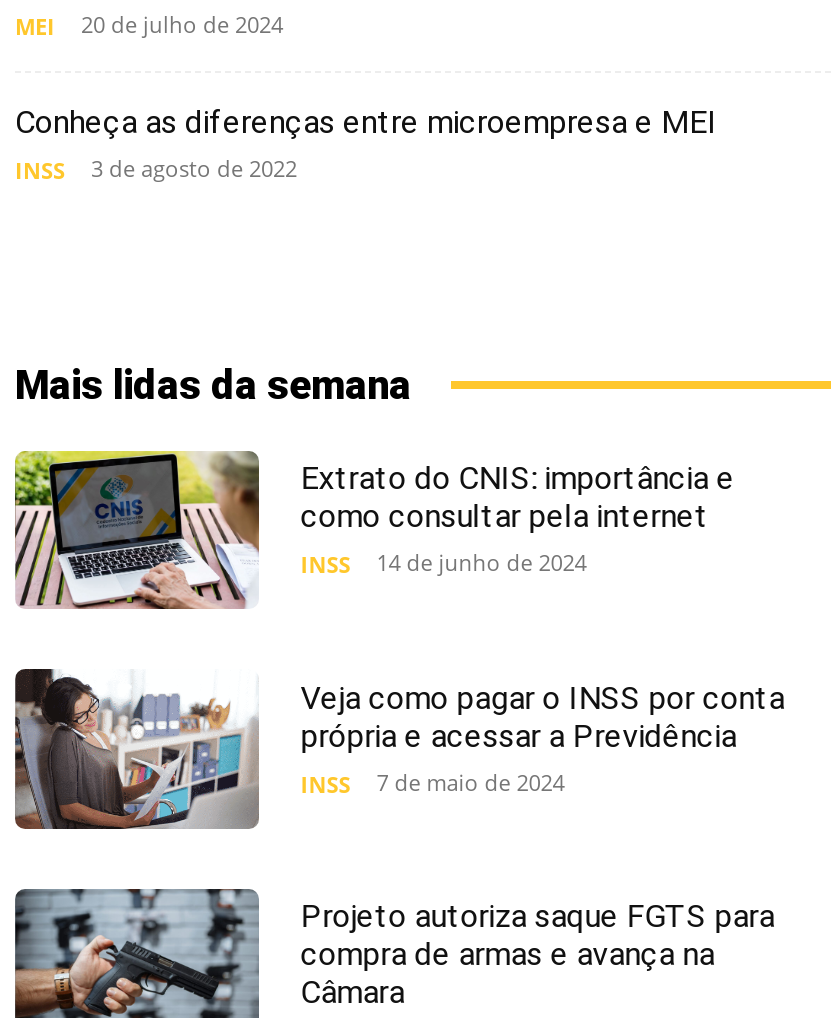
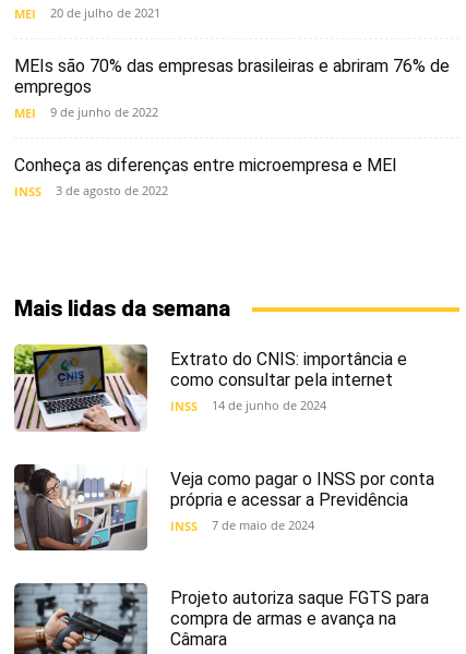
[81,8,283,38] 20 de julho de 2024 -> [14,5,450,121] 20 de julho de 2021 | MEIs são 70% das empresas brasileiras e abriram 76% de | empregos | MEI | 9 de junho de 2022

